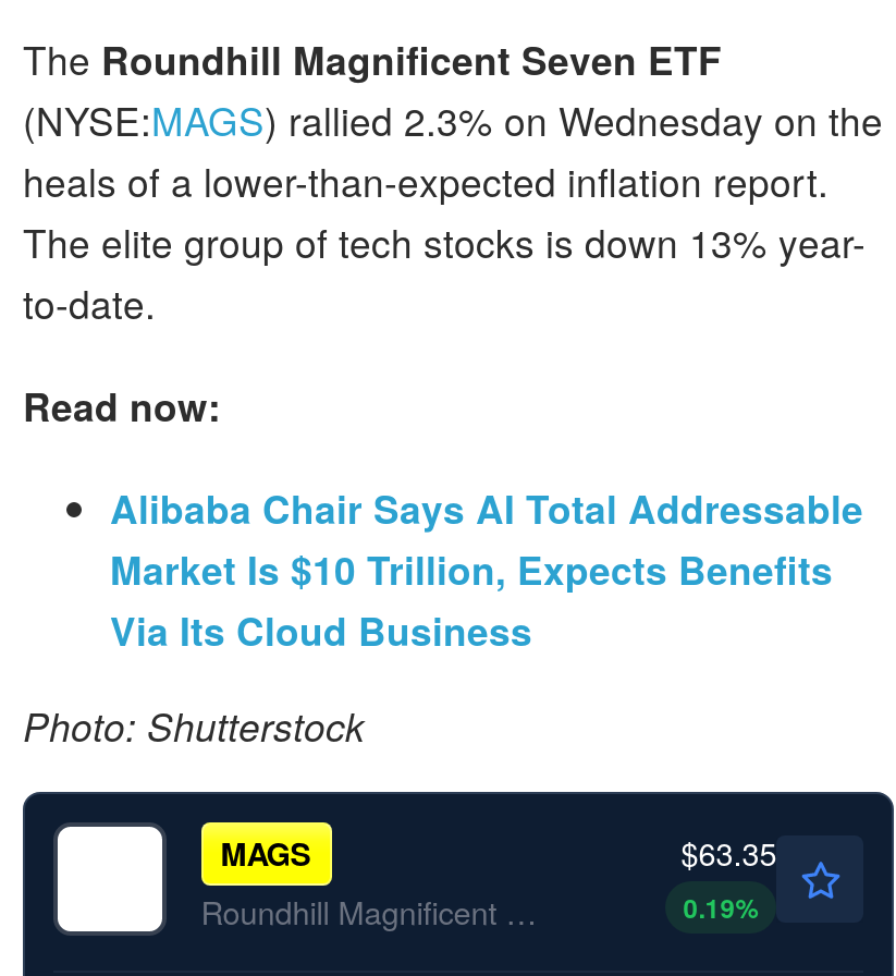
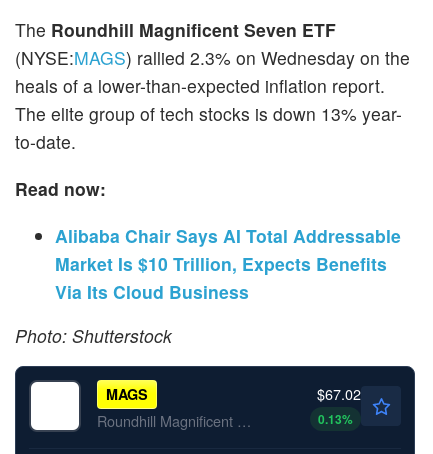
[681,828,777,874] $63.35 -> [317,383,361,404] $67.02
[683,887,759,926] 0.19% -> [318,410,353,428] 0.13%

